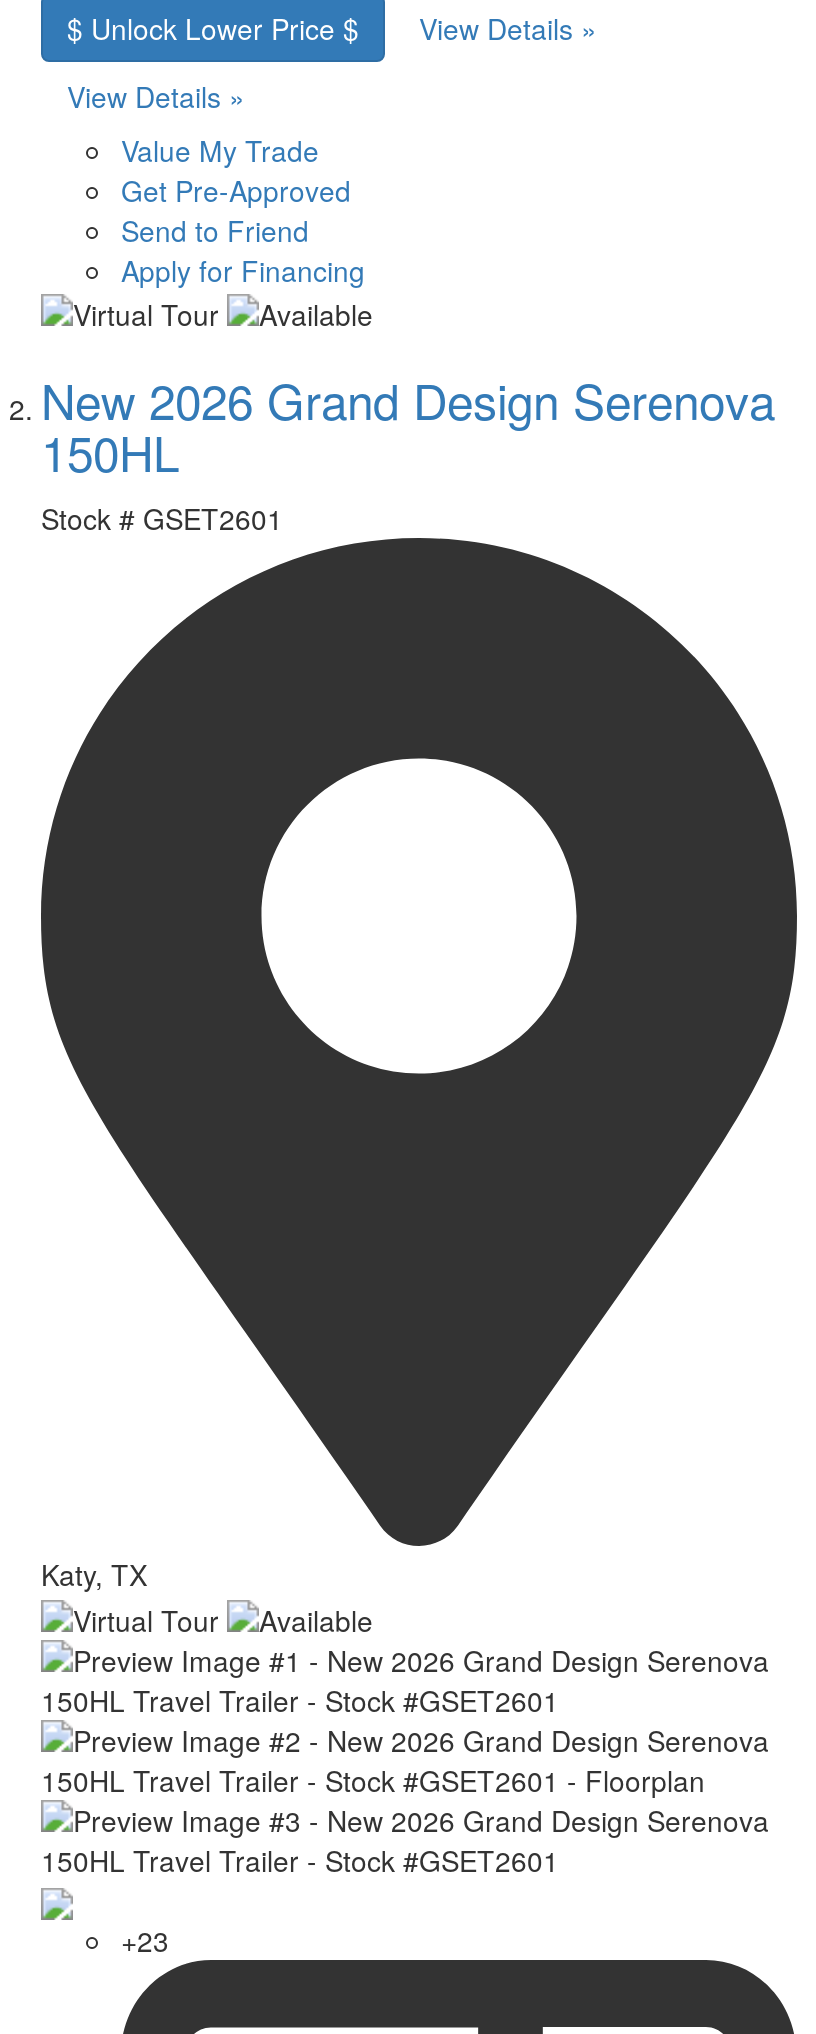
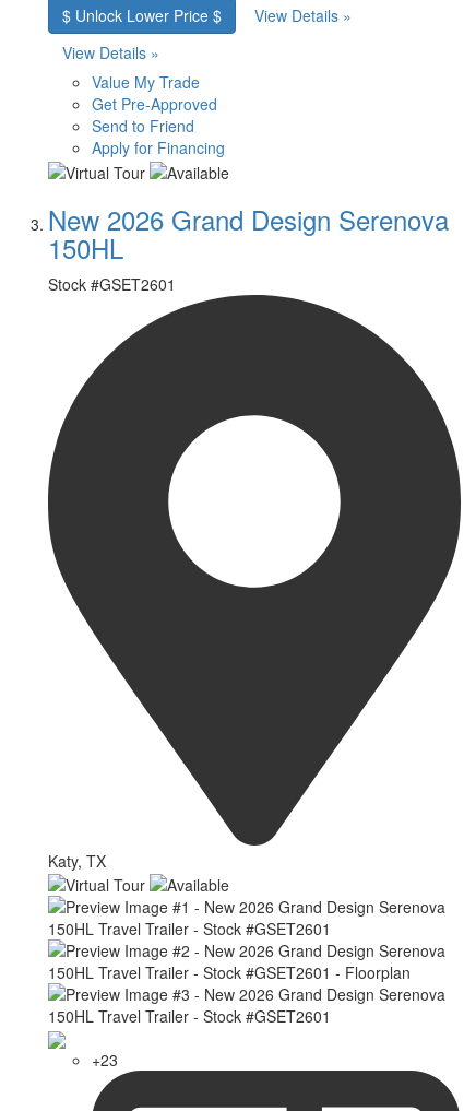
[41,499,283,539] Stock # GSET2601 -> [48,273,176,295] Stock #GSET2601

